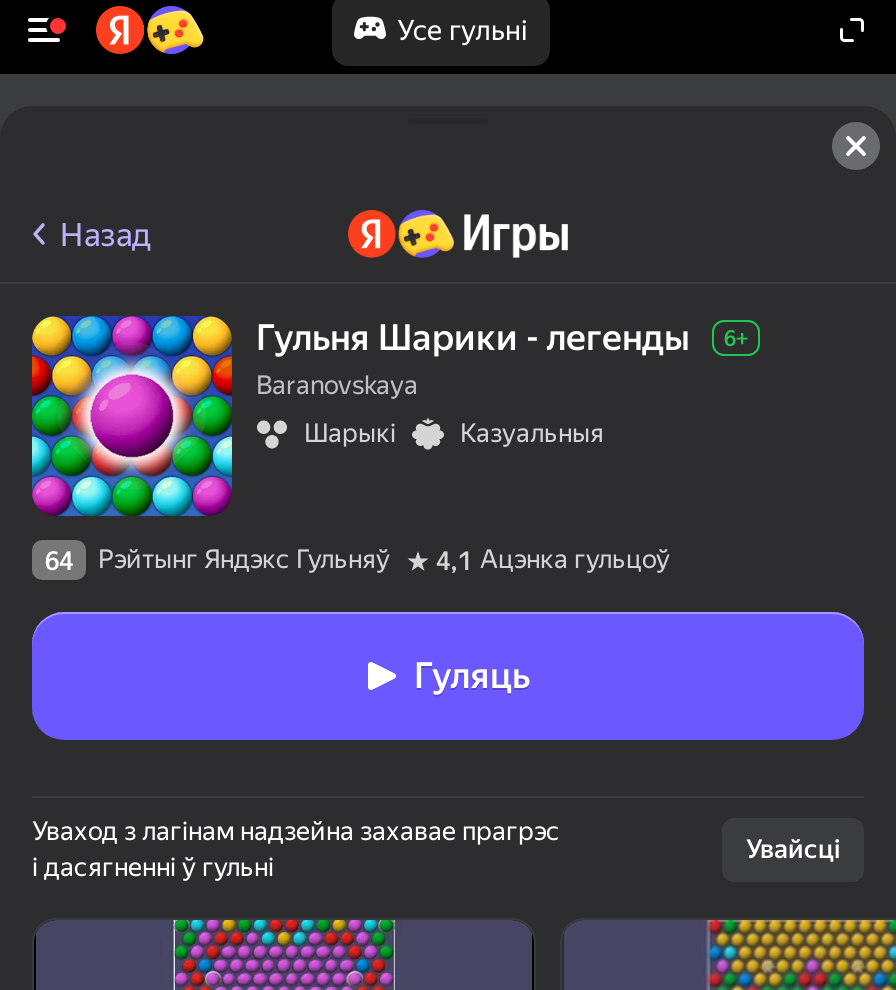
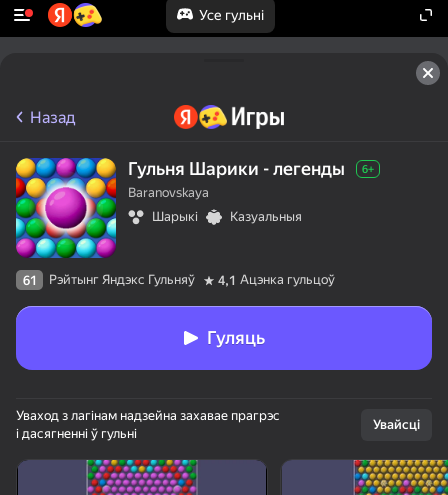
[45,544,670,575] 64 Рэйтынг Яндэкс Гульняў 4,1 Ацэнка гульцоў -> [22,272,335,287] 61 Рэйтынг Яндэкс Гульняў 4,1 Ацэнка гульцоў

